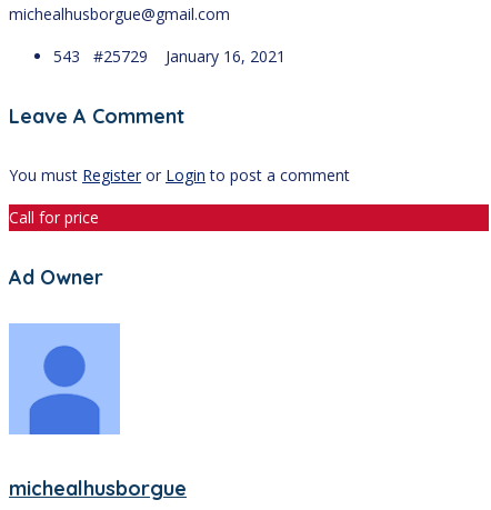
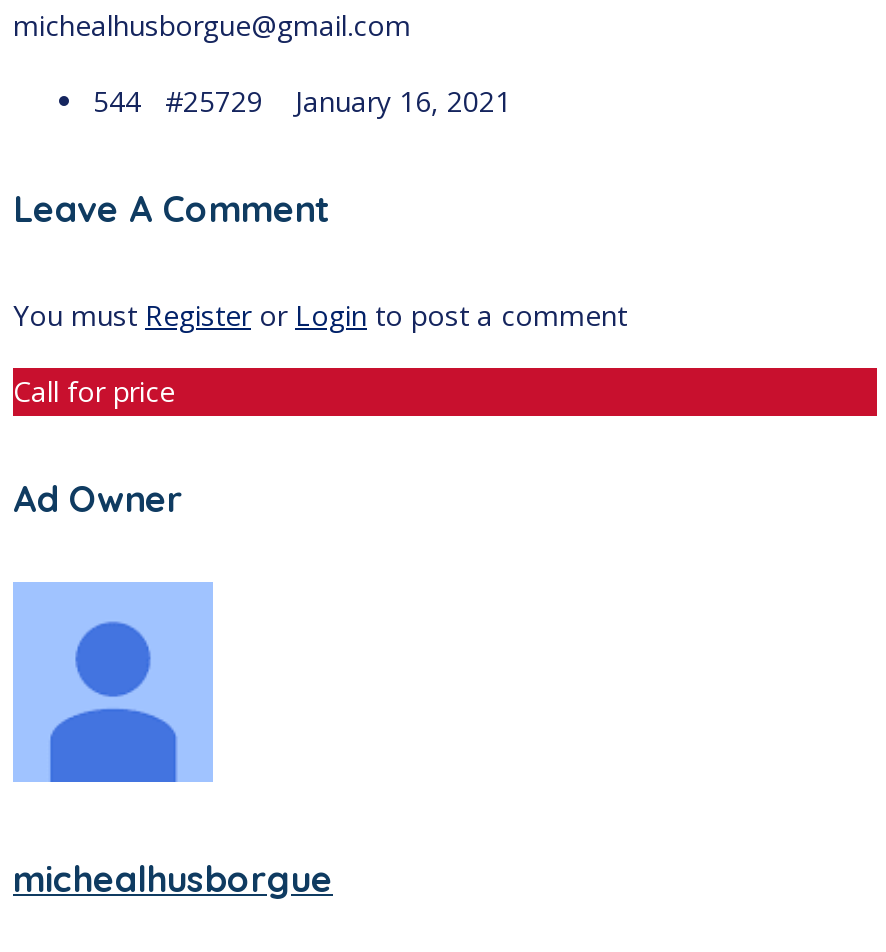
[53,45,285,66] 543 #25729 January 16, 2021 -> [93,81,511,119] 544 #25729 January 16, 2021

